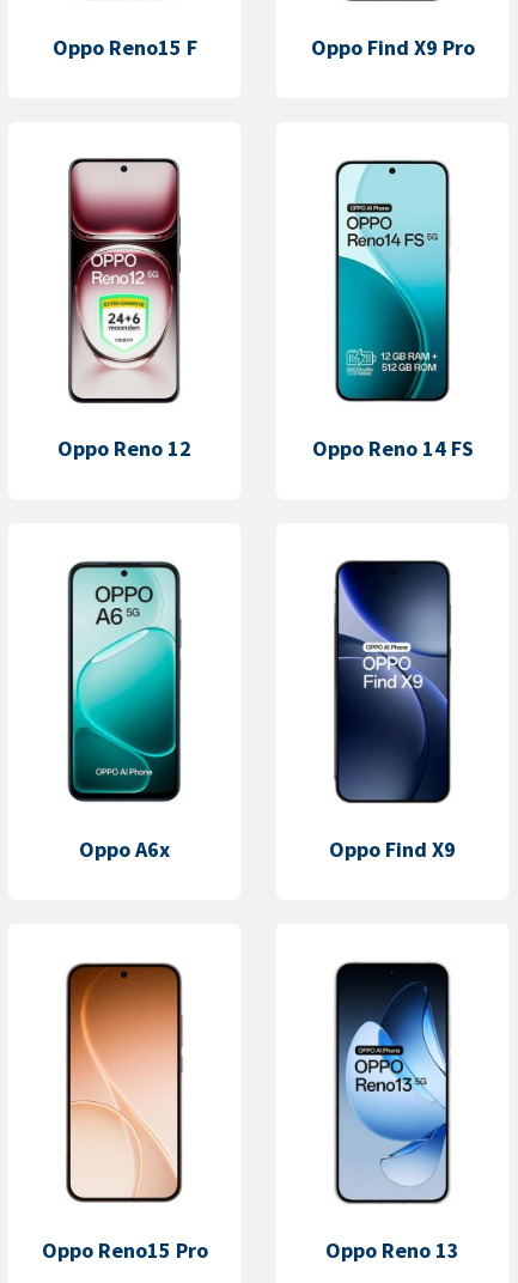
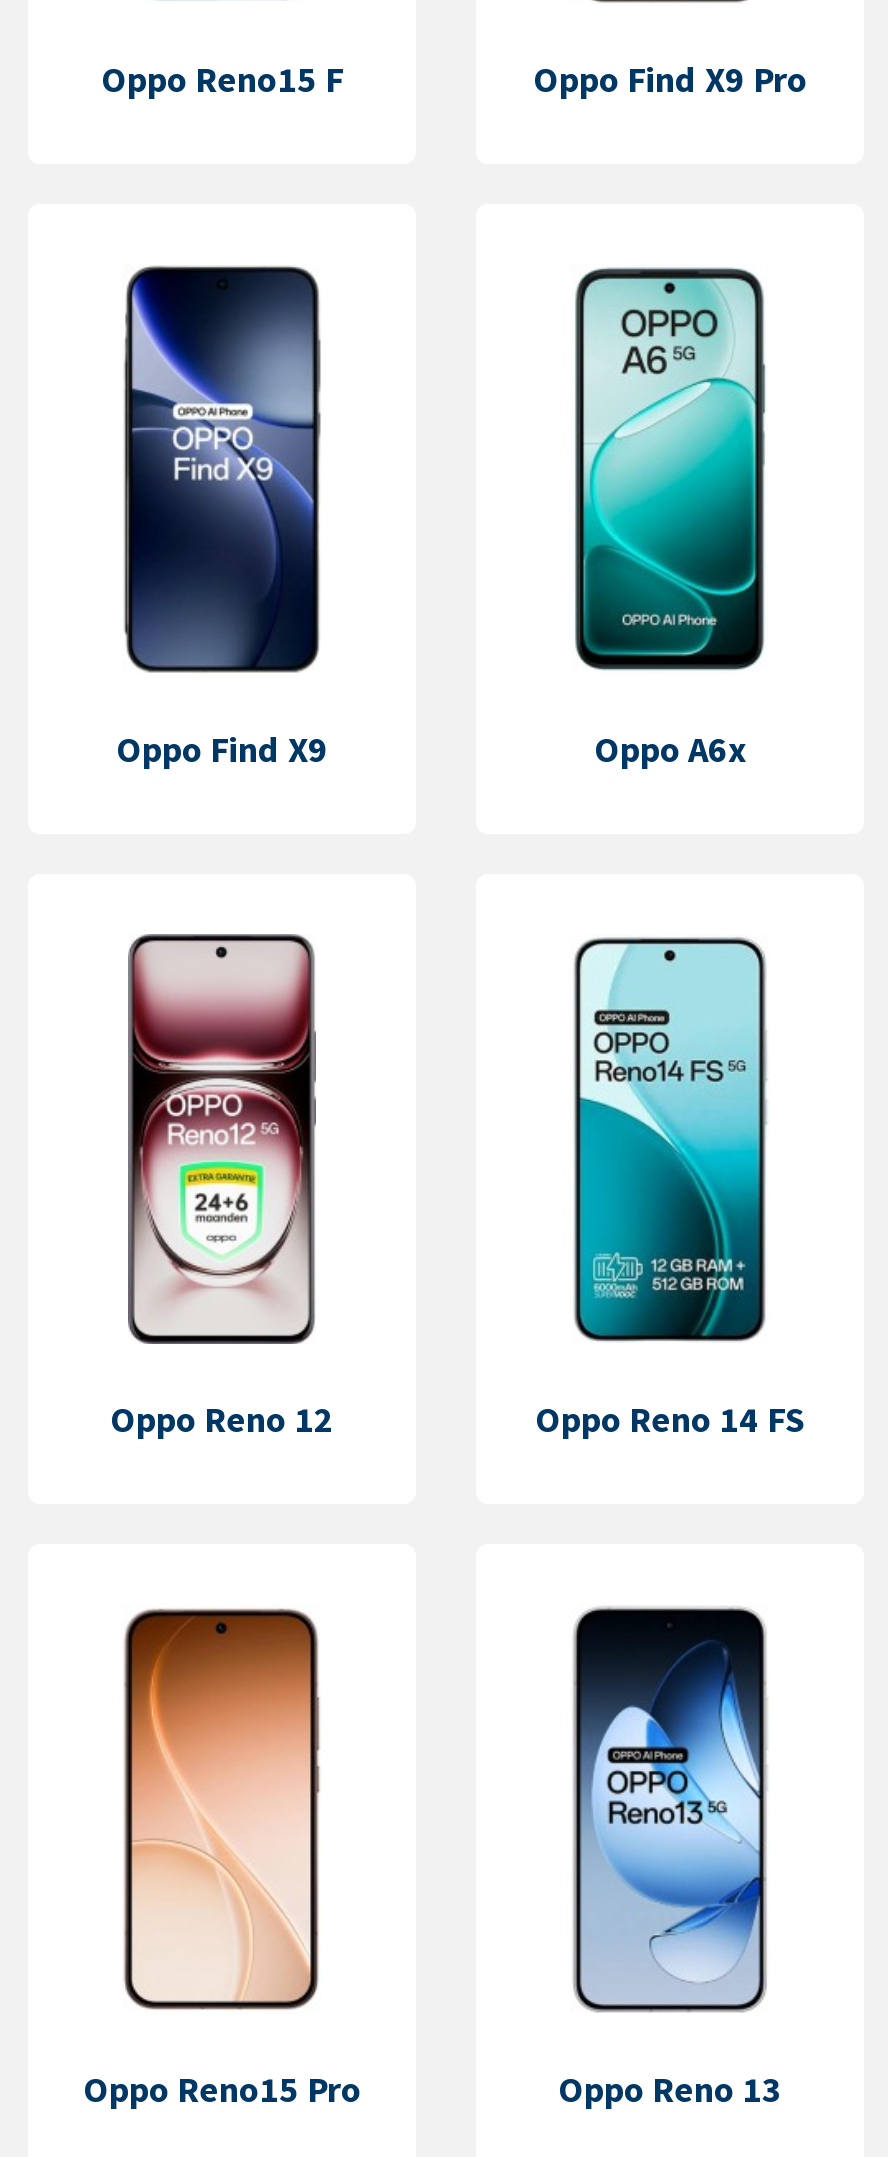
moved [57,159,473,462] -> [110,936,805,1442]: [image] | Oppo Reno 12 | Oppo Reno 14 FS
moved [67,560,456,863] -> [116,272,764,772]: [image] | Oppo A6x | Oppo Find X9

